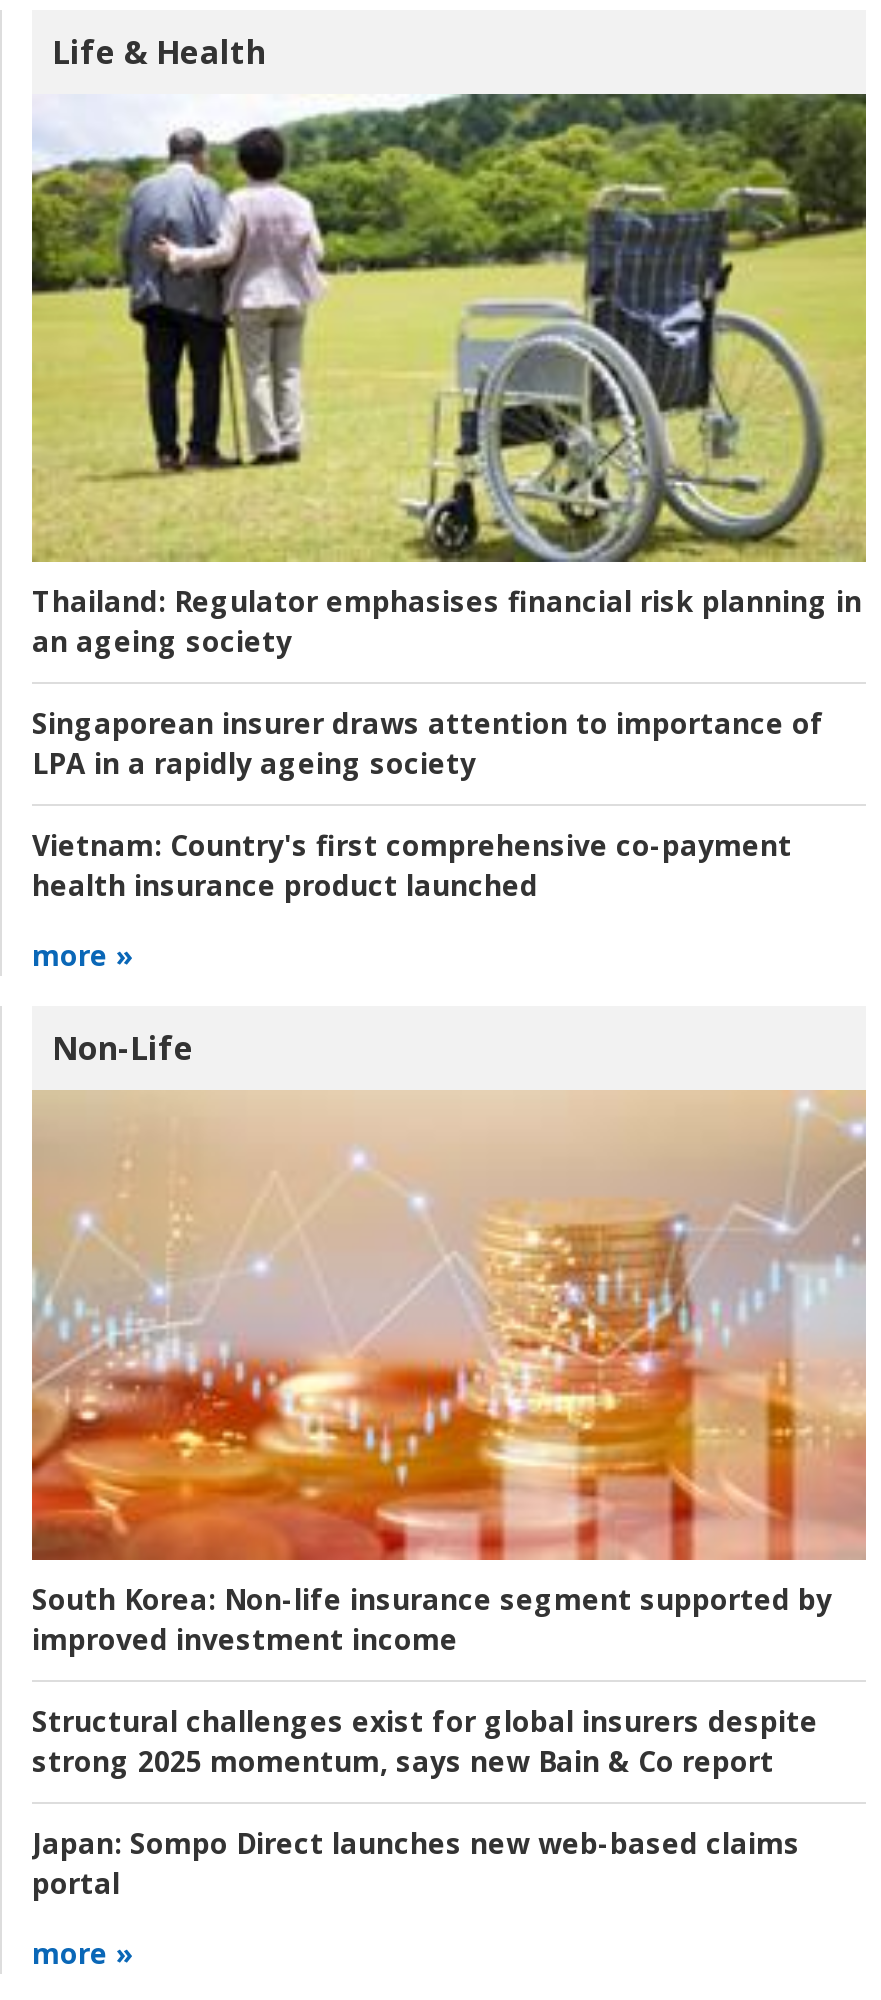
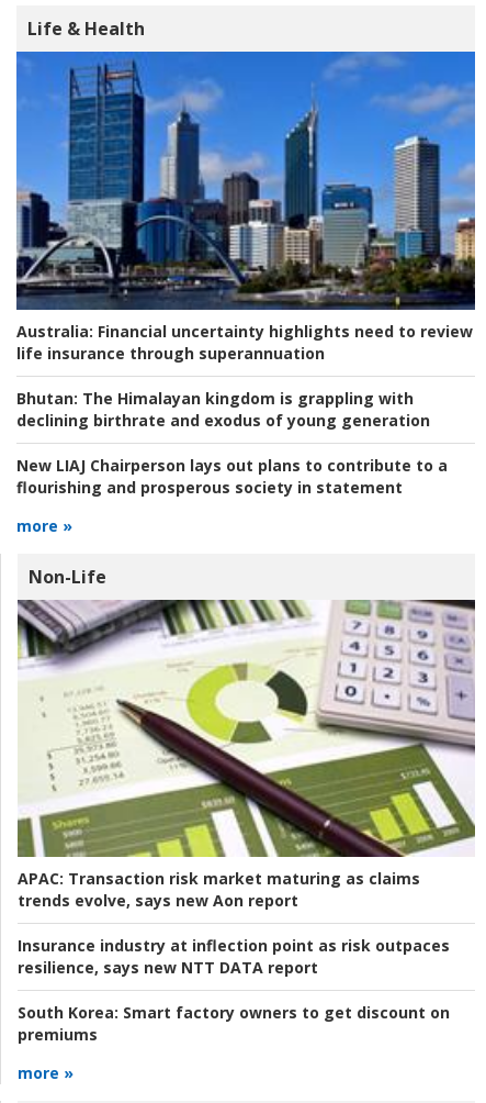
[30,92,868,660] [image] | Thailand: Regulator emphasises financial risk planning in | an ageing society -> [15,51,476,363] [image] | Australia: Financial uncertainty highlights need to review | life insurance through superannuation
[32,704,824,782] Singaporean insurer draws attention to importance of | LPA in a rapidly ageing society -> [16,387,430,430] Bhutan: The Himalayan kingdom is grappling with | declining birthrate and exodus of young generation
[32,826,792,904] Vietnam: Country's first comprehensive co-payment | health insurance product launched -> [16,454,448,497] New LIAJ Chairperson lays out plans to contribute to a | flourishing and prosperous society in statement
[30,1090,868,1657] [image] | South Korea: Non-life insurance segment supported by | improved investment income -> [16,599,476,911] [image] | APAC: Transaction risk market maturing as claims | trends evolve, says new Aon report
[32,1701,818,1779] Structural challenges exist for global insurers despite | strong 2025 momentum, says new Bain & Co report -> [18,935,450,978] Insurance industry at inflection point as risk outpaces | resilience, says new NTT DATA report
[32,1823,800,1901] Japan: Sompo Direct launches new web-based claims | portal -> [18,1002,450,1045] South Korea: Smart factory owners to get discount on | premiums

